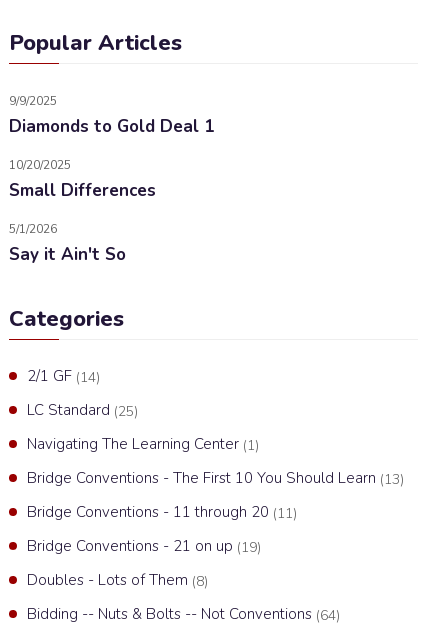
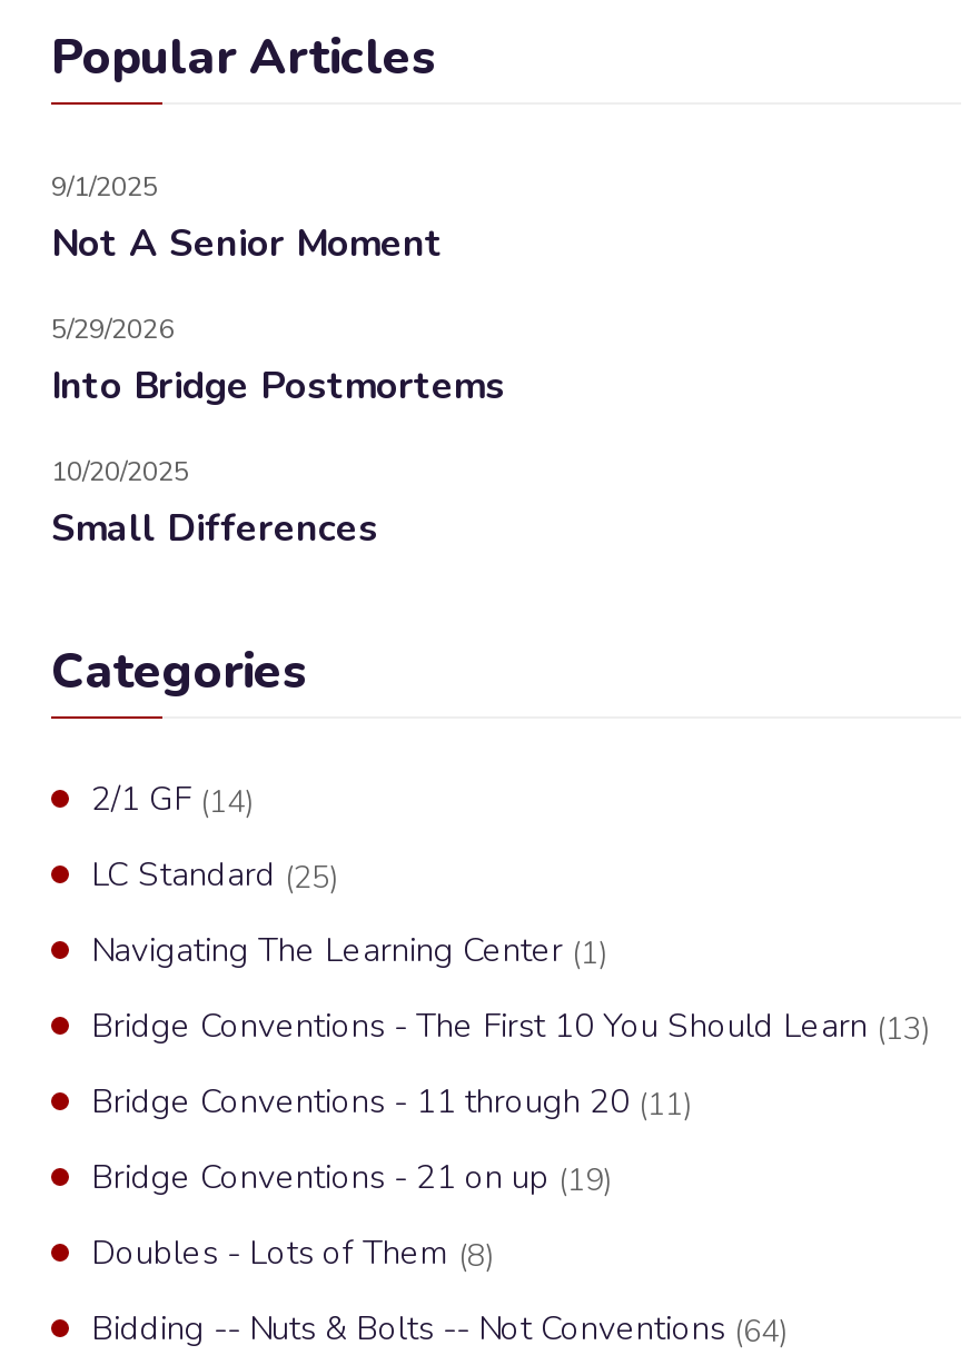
[9,93,214,138] 9/9/2025 | Diamonds to Gold Deal 1 -> [51,169,505,412] 9/1/2025 | Not A Senior Moment | 5/29/2026 | Into Bridge Postmortems
moved [9,157,156,202] -> [51,454,378,554]: 10/20/2025 | Small Differences
[9,221,126,266] 5/1/2026 | Say it Ain't So -> none

